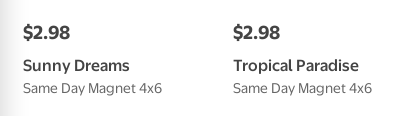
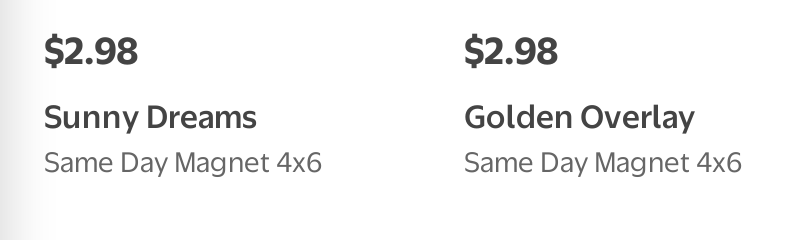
[233,55,359,74] Tropical Paradise -> [464,99,696,137] Golden Overlay

